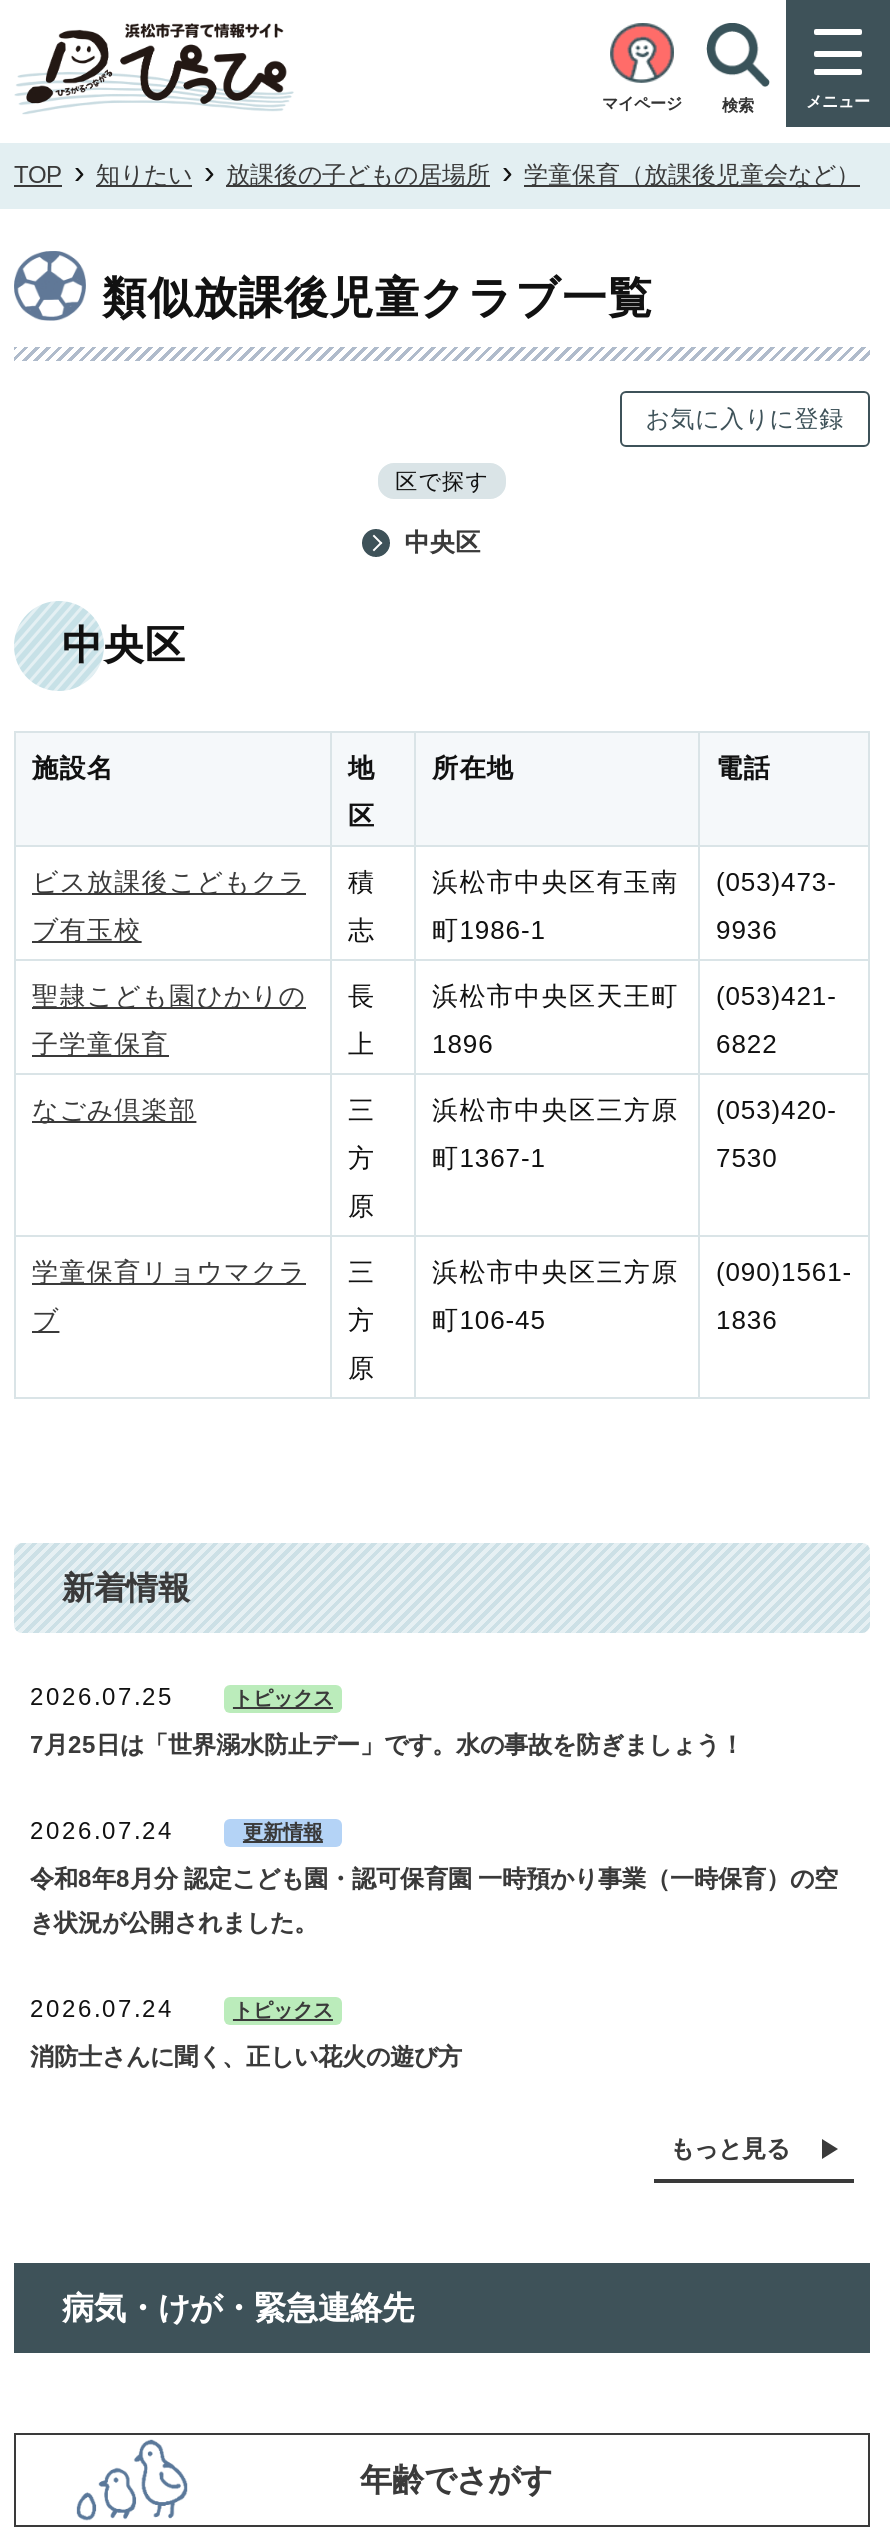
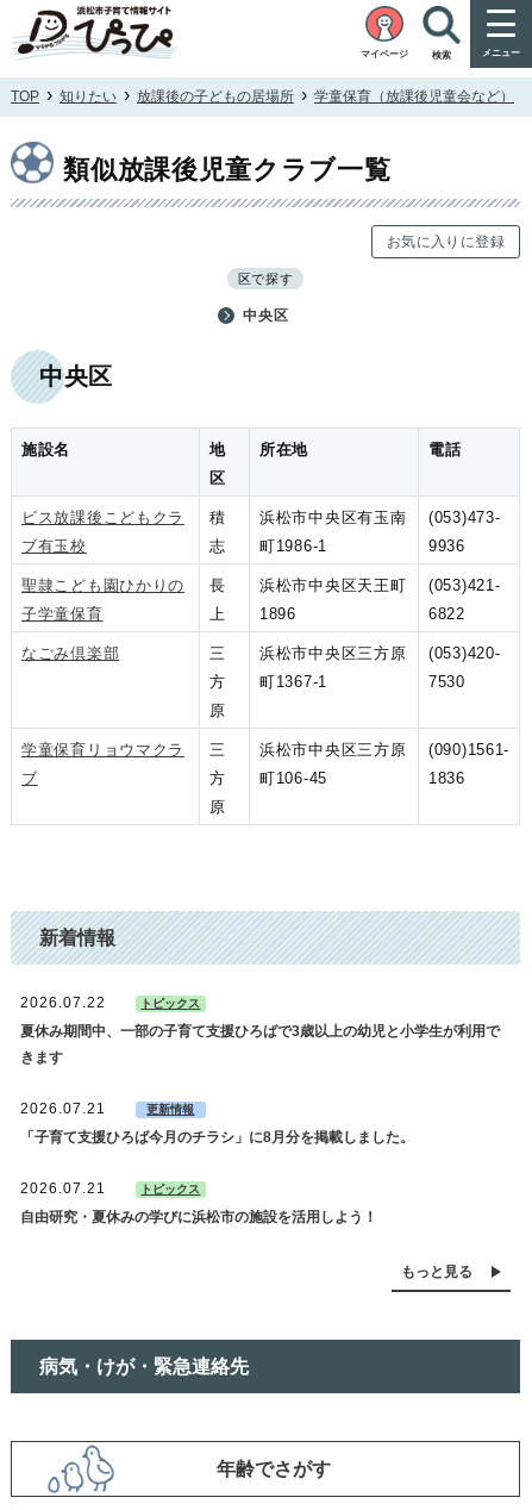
[30,1683,174,1711] 2026.07.25 -> [20,994,106,1011] 2026.07.22
[30,1731,744,1845] 7月25日は「世界溺水防止デー」です。水の事故を防ぎましょう！ | 2026.07.24 -> [20,1023,500,1117] 夏休み期間中、一部の子育て支援ひろばで3歳以上の幼児と小学生が利用で | きます | 2026.07.21
moved [243,1821,323,1843] -> [147,1103,195,1116]: 更新情報
[30,1865,838,2023] 令和8年8月分 認定こども園・認可保育園 一時預かり事業（一時保育）の空 | き状況が公開されました。 | 2026.07.24 -> [20,1129,414,1197] 「子育て支援ひろば今月のチラシ」に8月分を掲載しました。 | 2026.07.21
[30,2043,462,2071] 消防士さんに聞く、正しい花火の遊び方 -> [20,1209,377,1225] 自由研究・夏休みの学びに浜松市の施設を活用しよう！

